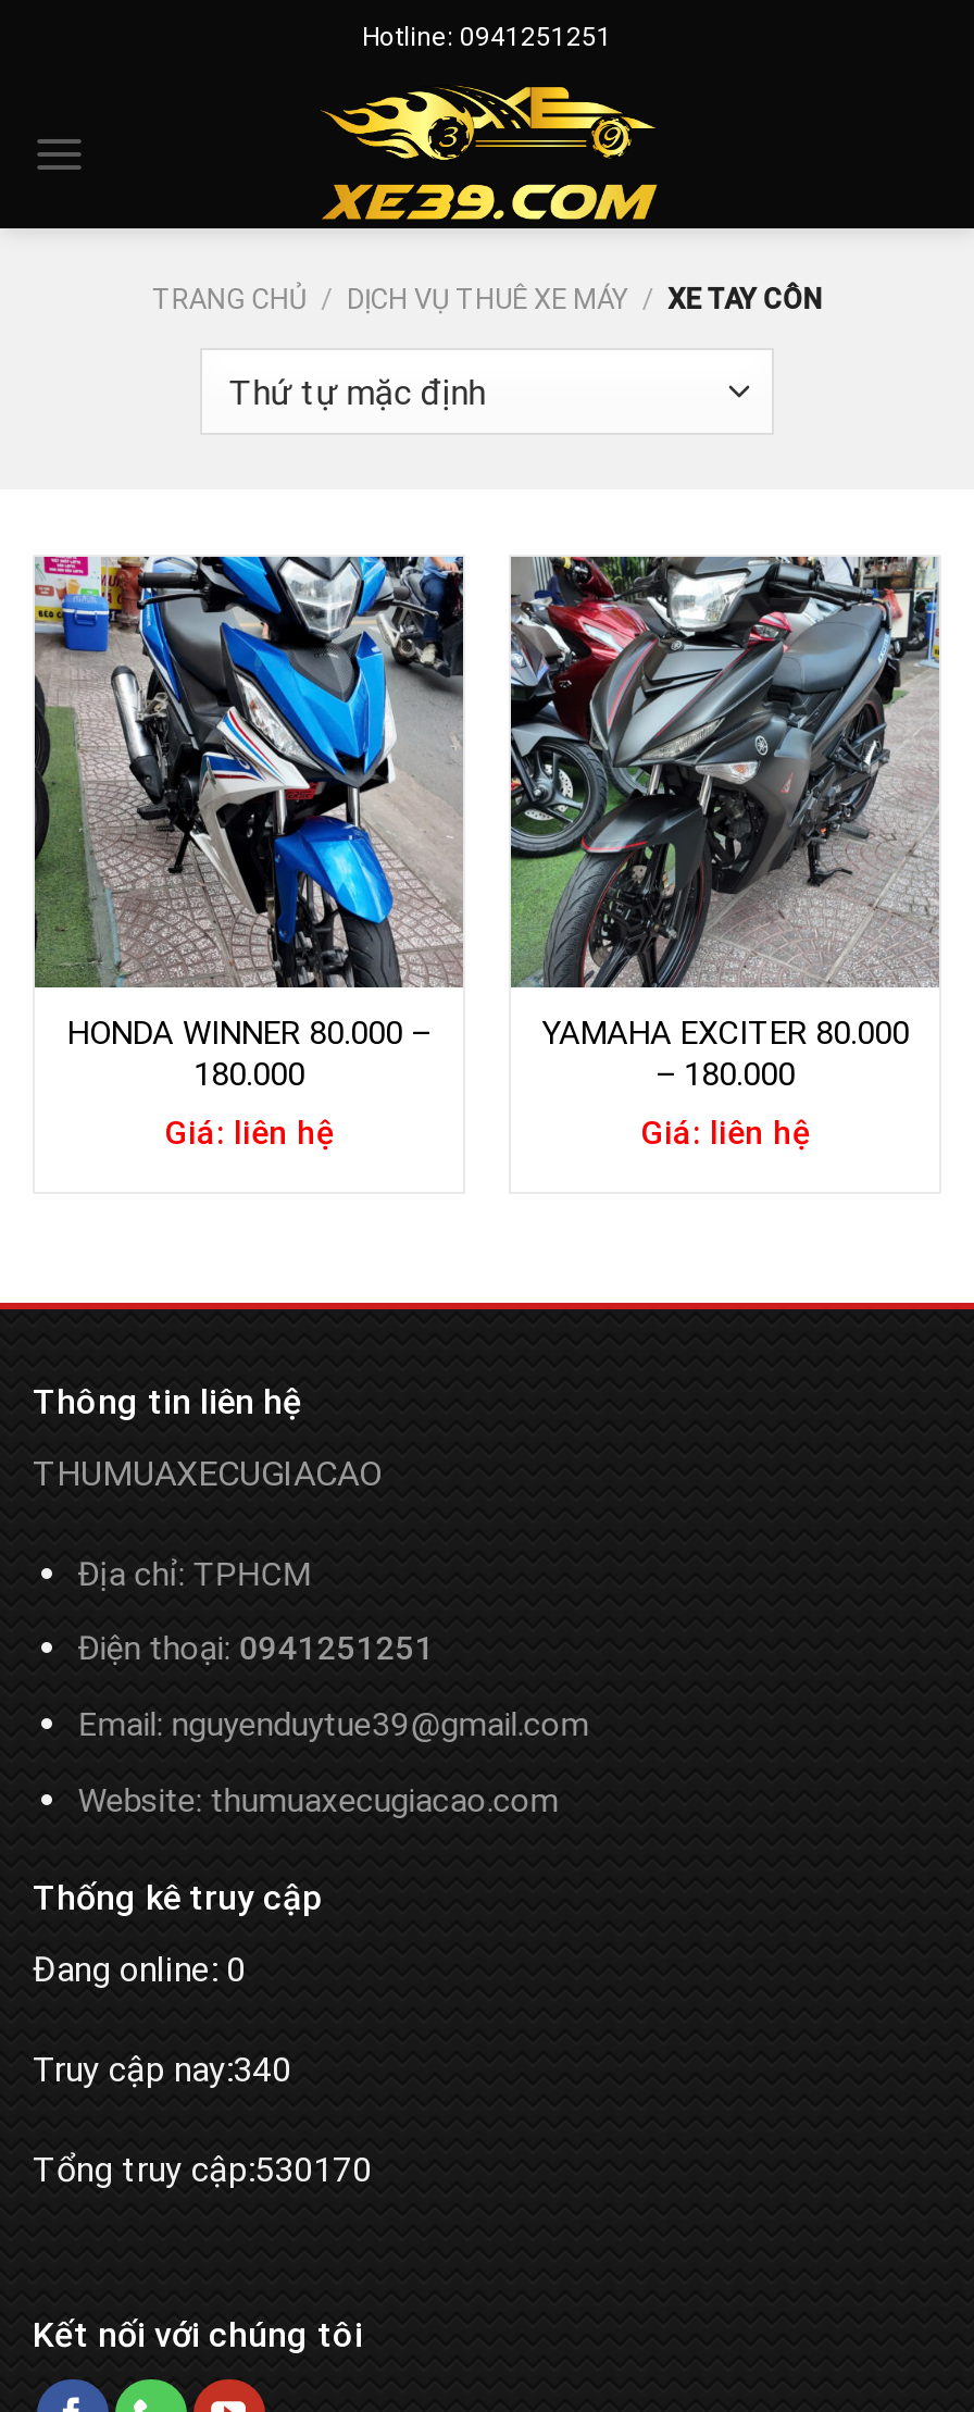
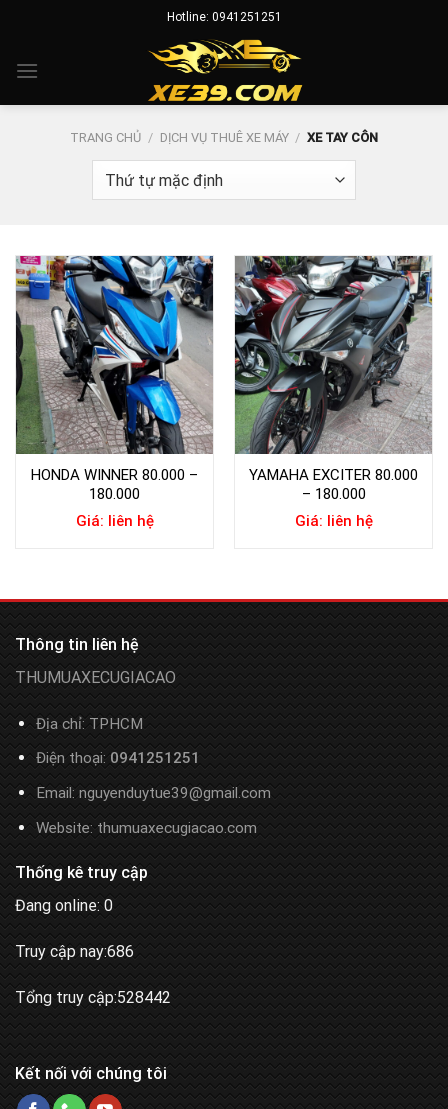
[33,2049,291,2091] Truy cập nay:340 -> [15,942,134,961] Truy cập nay:686
[33,2149,372,2190] Tổng truy cập:530170 -> [15,988,171,1007] Tổng truy cập:528442

